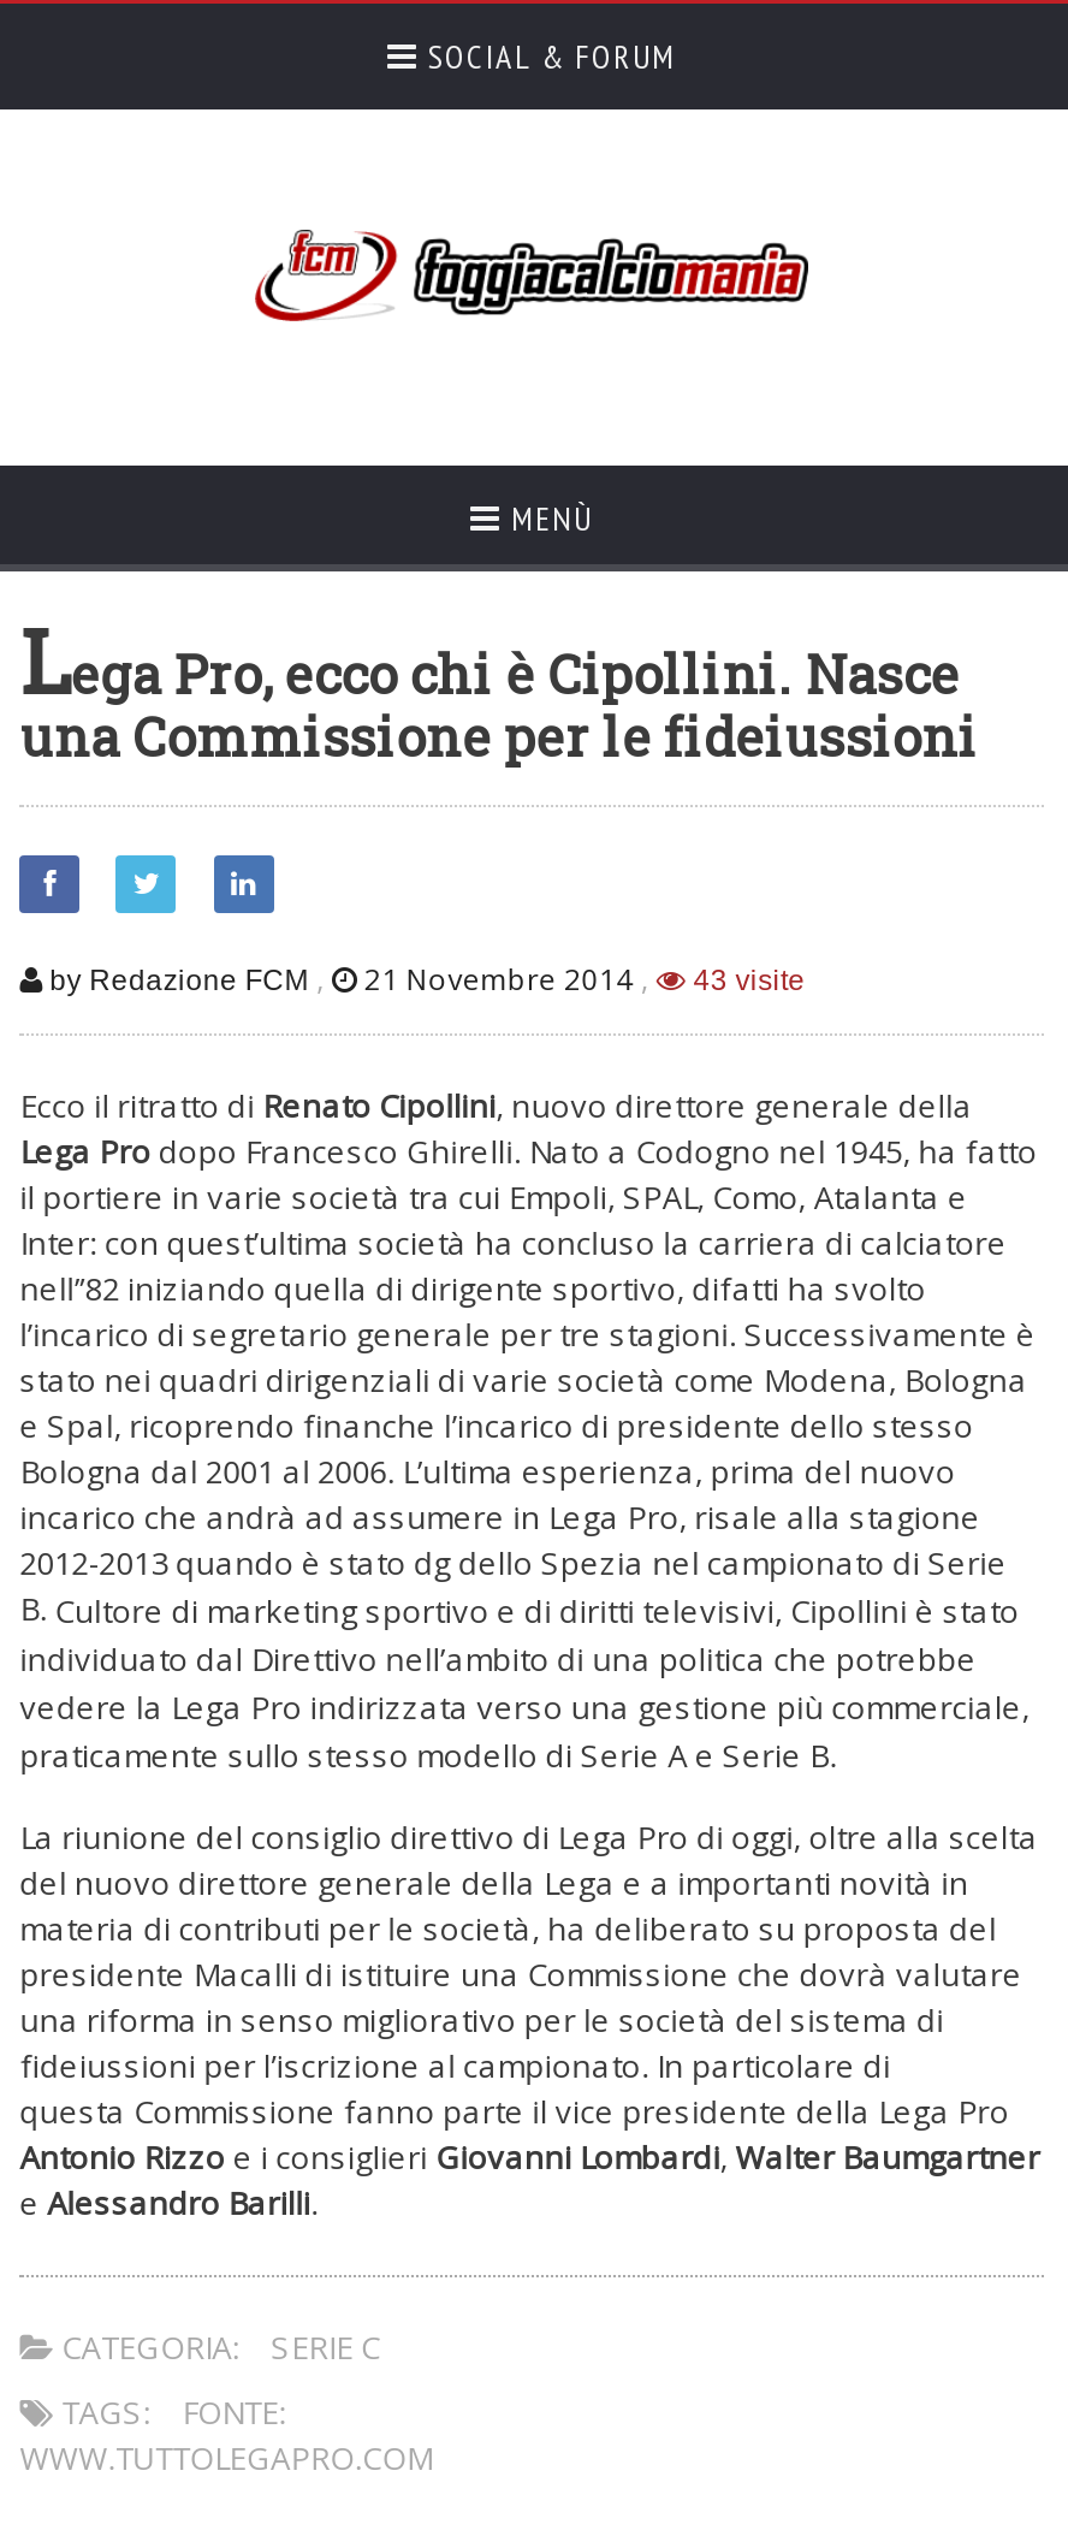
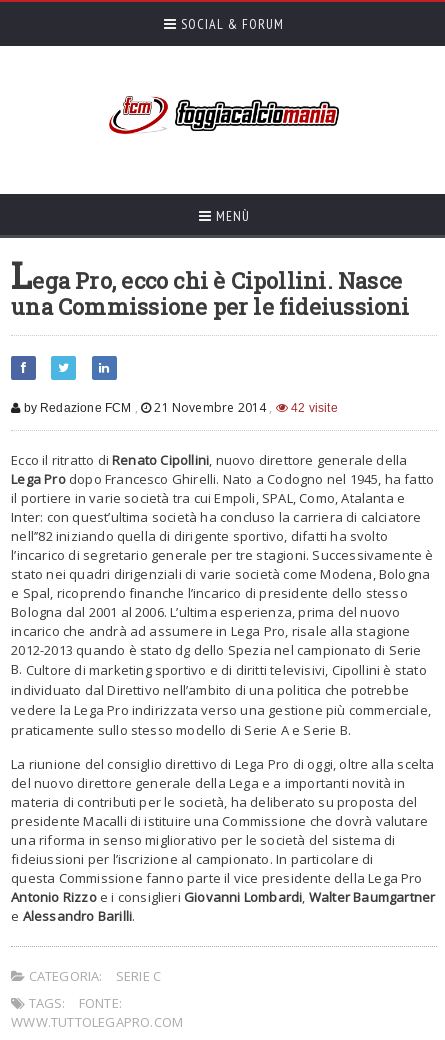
[42,959,805,1000] by Redazione FCM , 21 Novembre 2014, 43 visite -> [20,399,338,416] by Redazione FCM , 21 Novembre 2014, 42 visite

